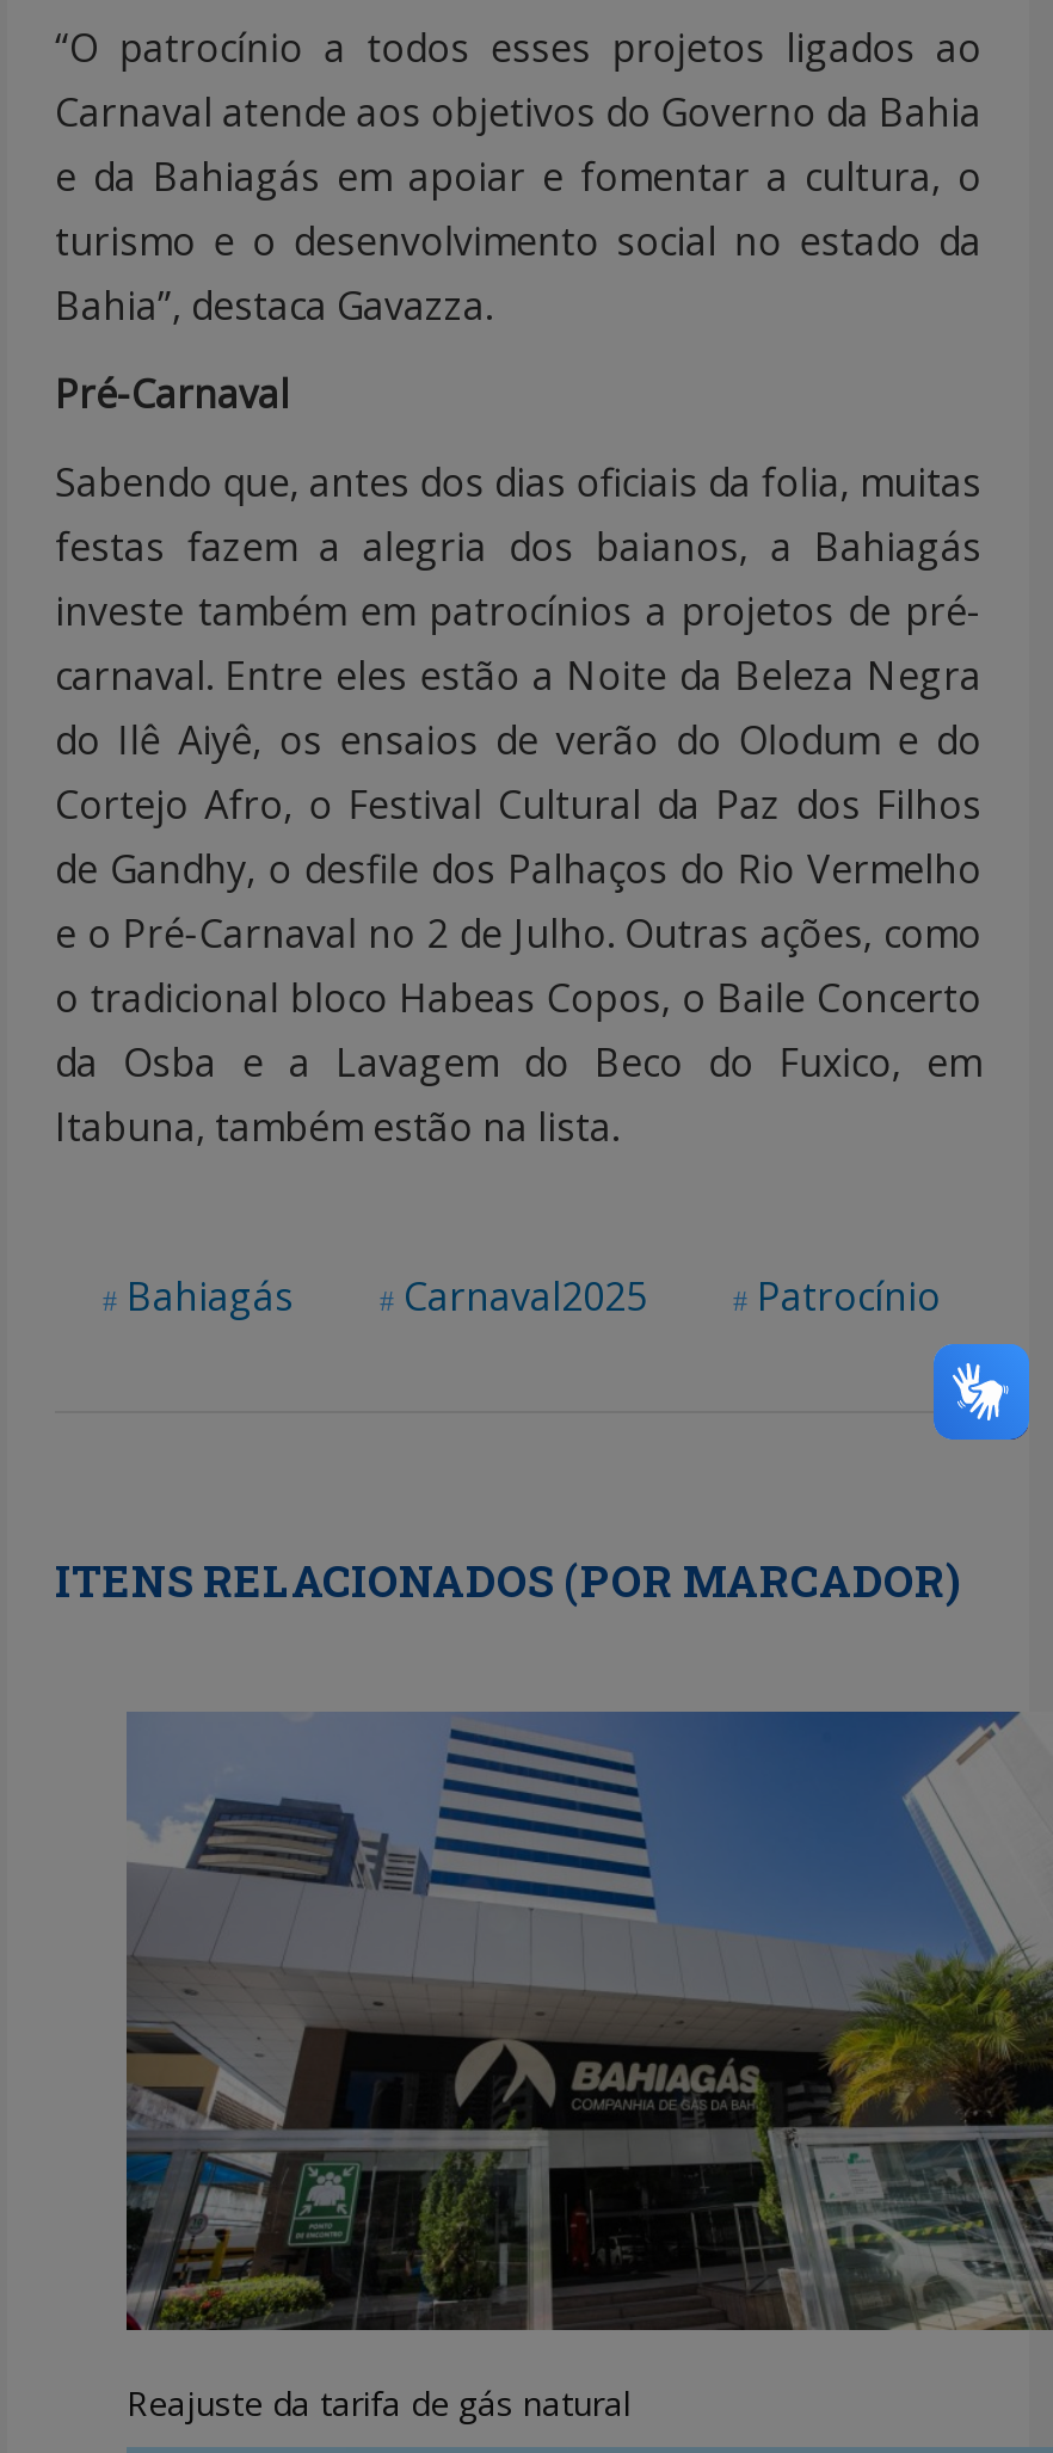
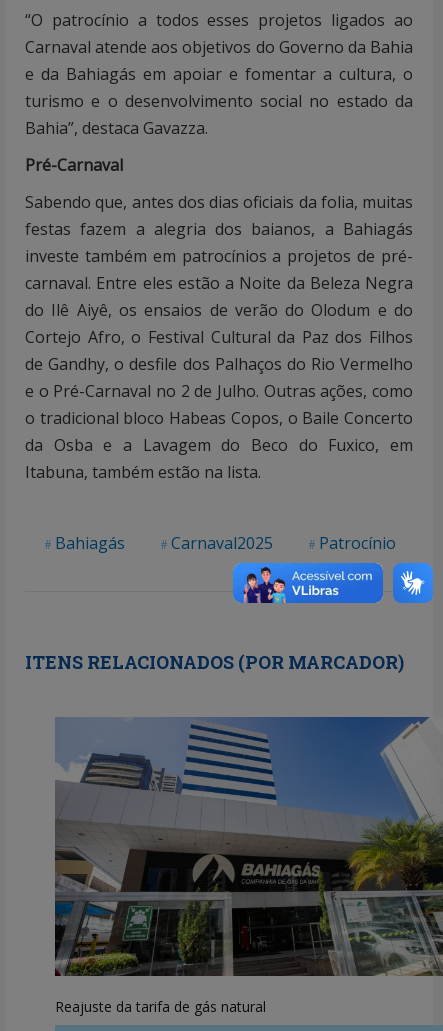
none -> [232,562,384,604] [image]

